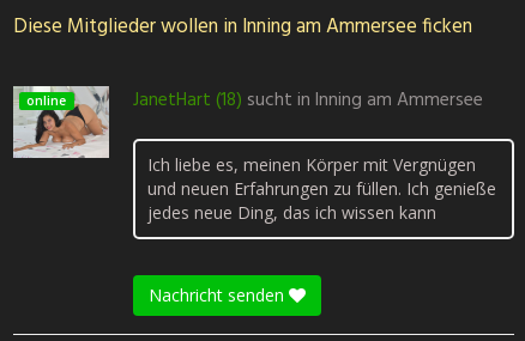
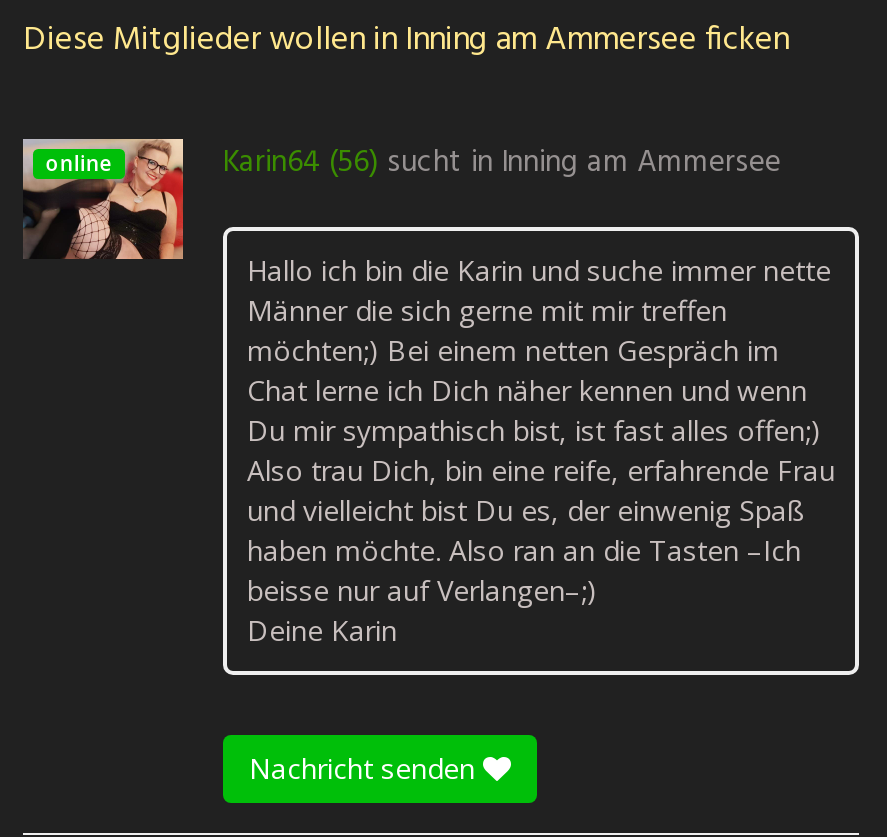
[12,86,483,159] [image] | JanetHart (18) sucht in Inning am Ammersee -> [21,139,781,261] [image] | Karin64 (56) sucht in Inning am Ammersee
[147,153,496,224] Ich liebe es, meinen Körper mit Vergnügen | und neuen Erfahrungen zu füllen. Ich genieße | jedes neue Ding, das ich wissen kann -> [247,251,835,649] Hallo ich bin die Karin und suche immer nette | Männer die sich gerne mit mir treffen | möchten;) Bei einem netten Gespräch im | Chat lerne ich Dich näher kennen und wenn | Du mir sympathisch bist, ist fast alles offen;) | Also trau Dich, bin eine reife, erfahrende Frau | und vielleicht bist Du es, der einwenig Spaß | haben möchte. Also ran an die Tasten –Ich | beisse nur auf Verlangen–;) | Deine Karin

